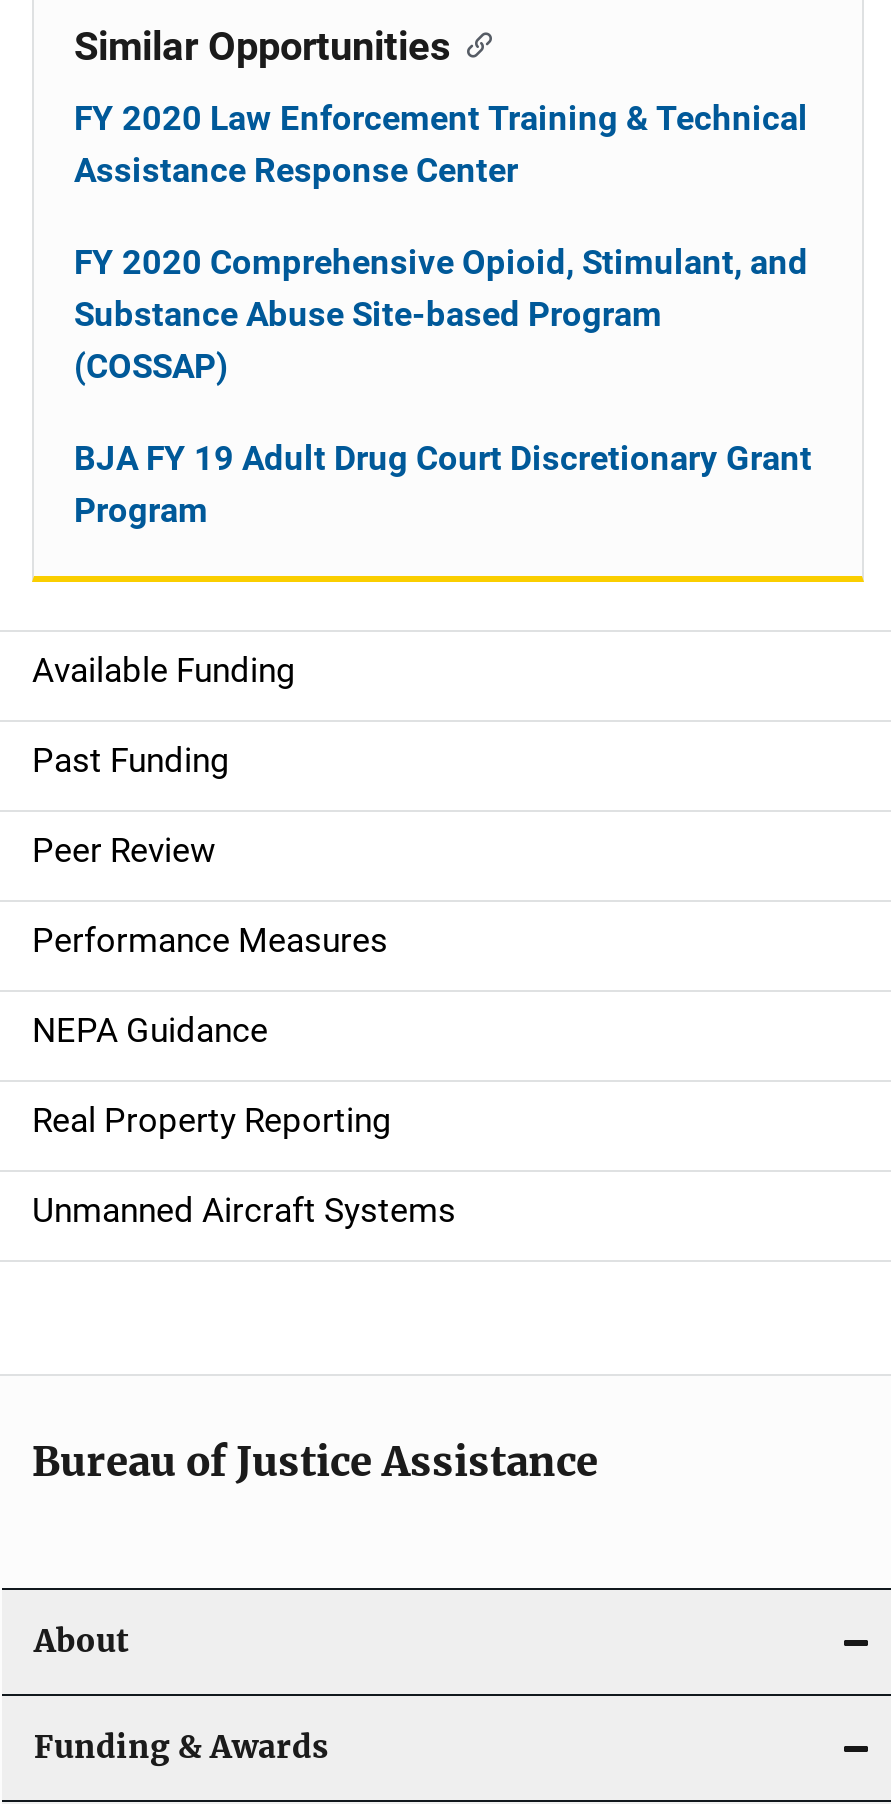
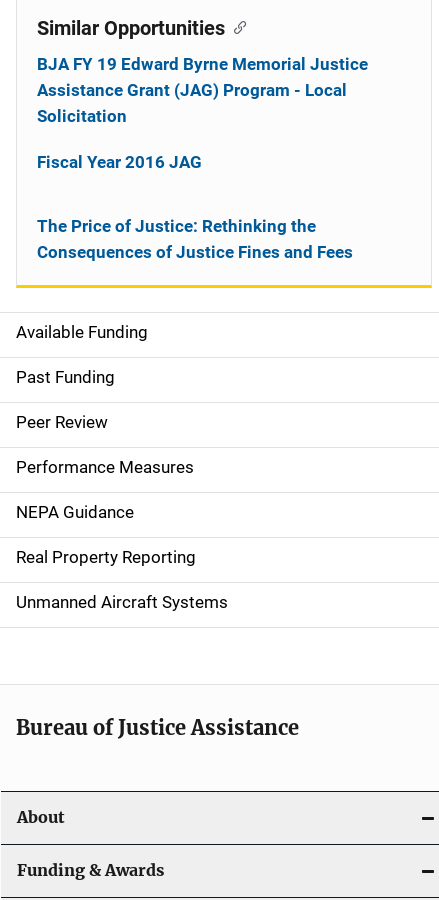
[74,98,808,190] FY 2020 Law Enforcement Training & Technical | Assistance Response Center -> [37,54,368,126] BJA FY 19 Edward Byrne Memorial Justice | Assistance Grant (JAG) Program - Local | Solicitation
[74,242,808,386] FY 2020 Comprehensive Opioid, Stimulant, and | Substance Abuse Site-based Program | (COSSAP) -> [37,152,202,172] Fiscal Year 2016 JAG
[74,438,812,530] BJA FY 19 Adult Drug Court Discretionary Grant | Program -> [37,216,353,262] The Price of Justice: Rethinking the | Consequences of Justice Fines and Fees

